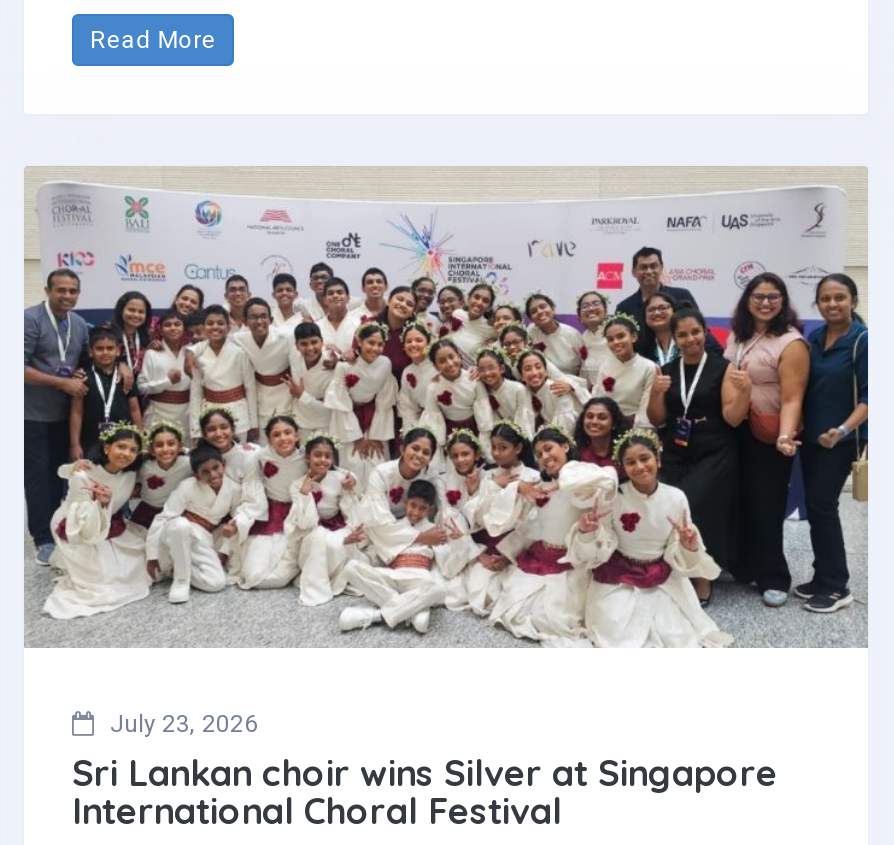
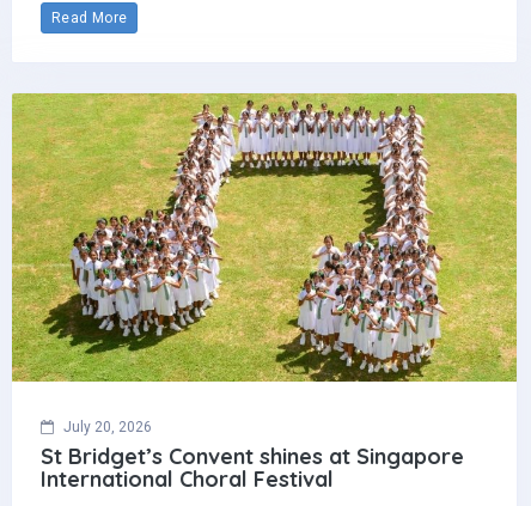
[22,168,870,797] [image] | July 23, 2026 | Sri Lankan choir wins Silver at Singapore -> [11,93,518,471] [image] | July 20, 2026 | St Bridget’s Convent shines at Singapore

